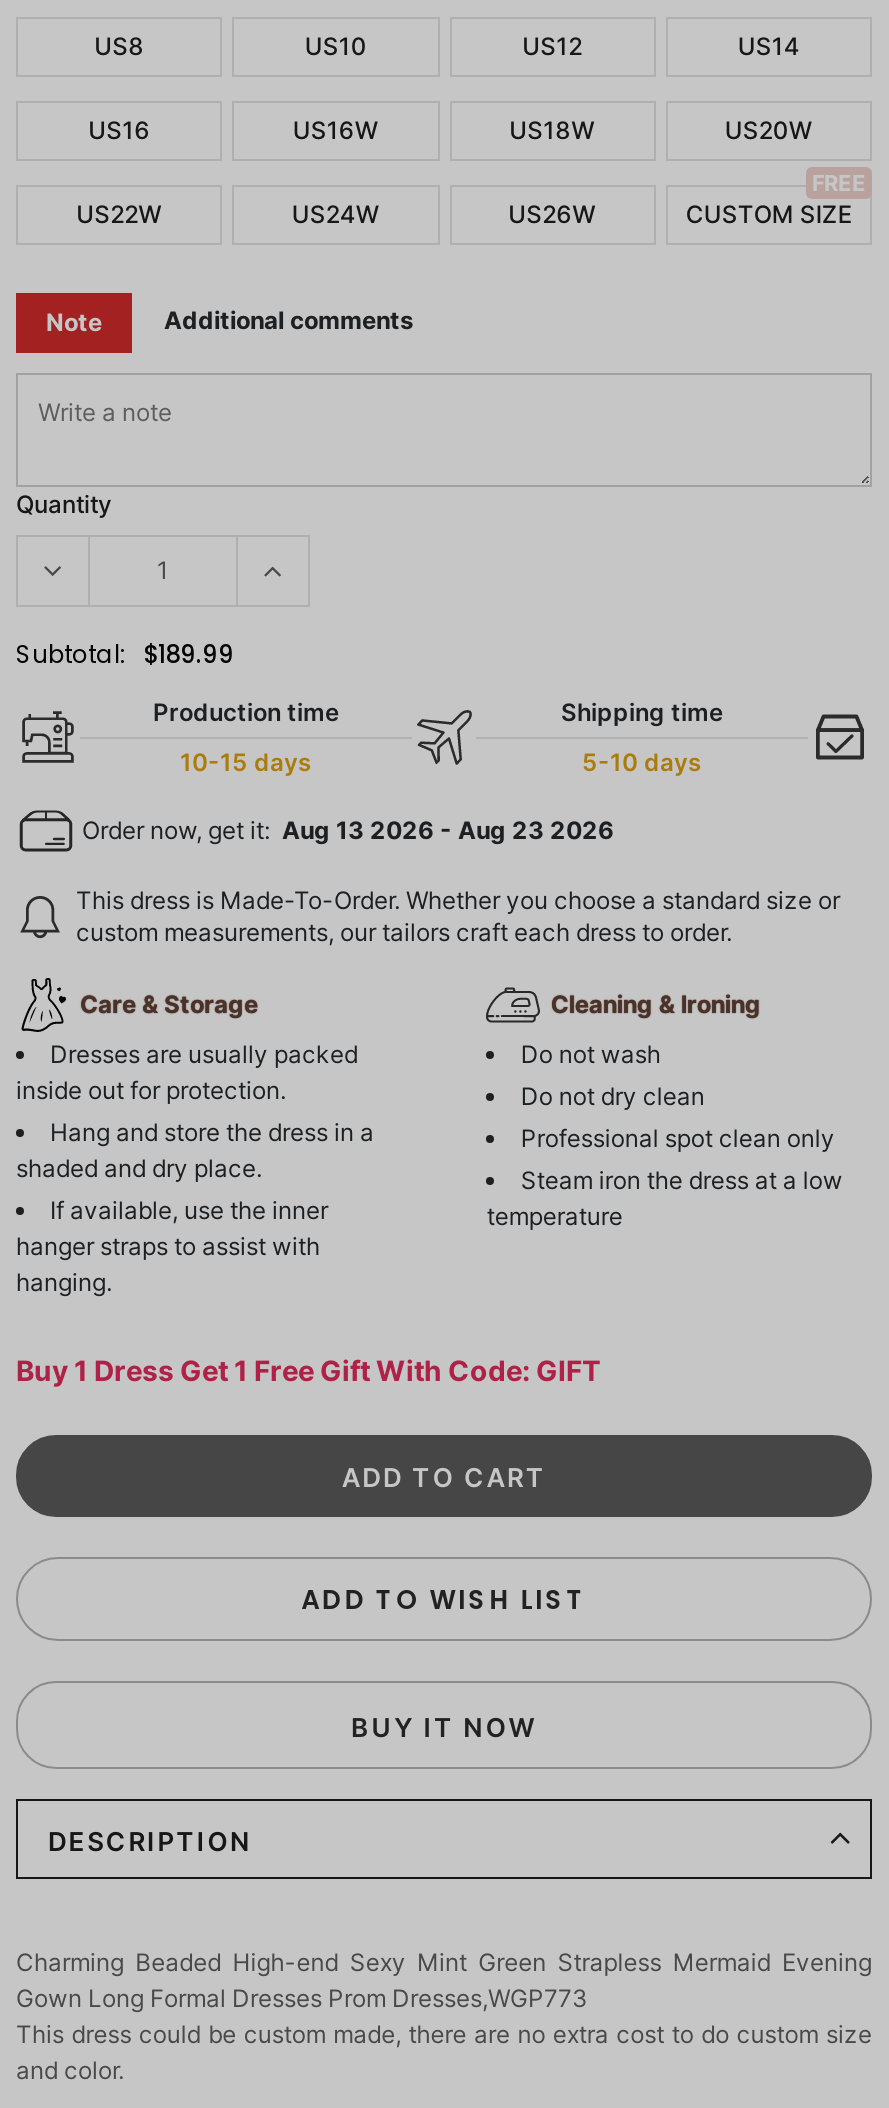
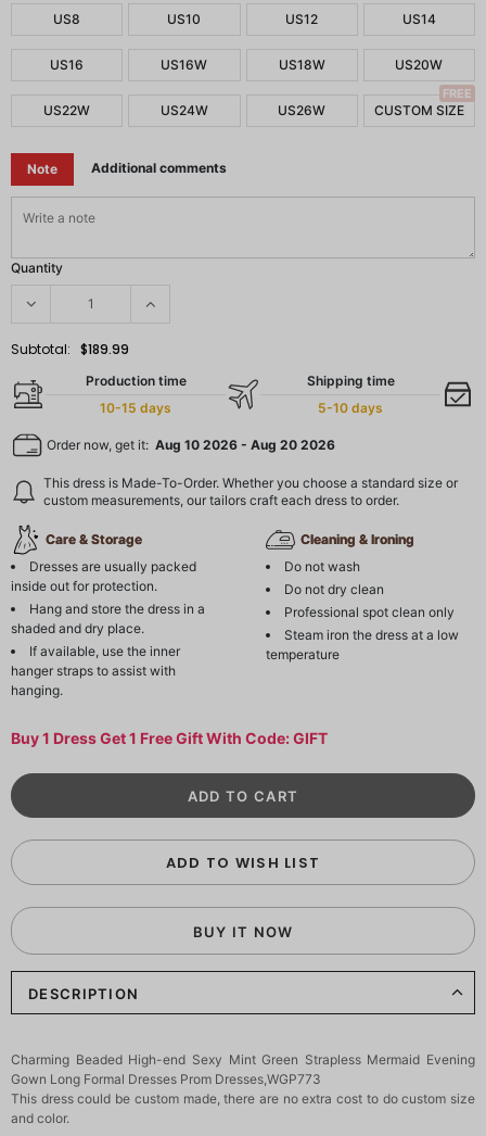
[76,814,614,844] Order now, get it: Aug 13 2026 - Aug 23 2026 -> [43,436,335,452] Order now, get it: Aug 10 2026 - Aug 20 2026

